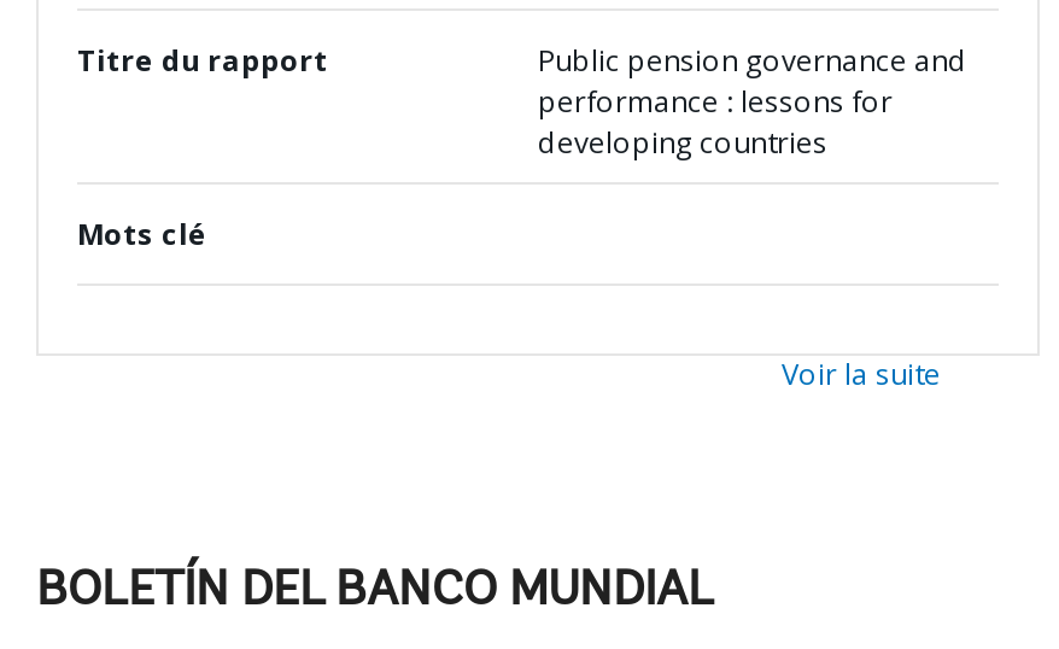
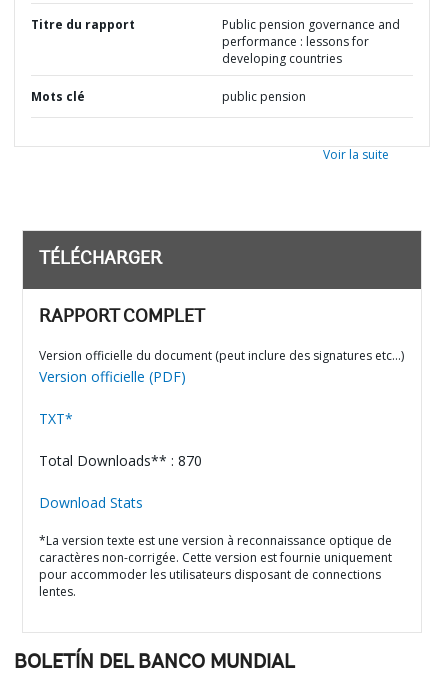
none -> [222,88,306,105] public pension
none -> [39,251,404,600] TÉLÉCHARGER | RAPPORT COMPLET | Version officielle du document (peut inclure des signatures etc…) | Version officielle (PDF) | TXT* | Total Downloads** : 870 | Download Stats | *La version texte est une version à reconnaissance optique de | caractères non-corrigée. Cette version est fournie uniquement | pour accommoder les utilisateurs disposant de connections | lentes.

